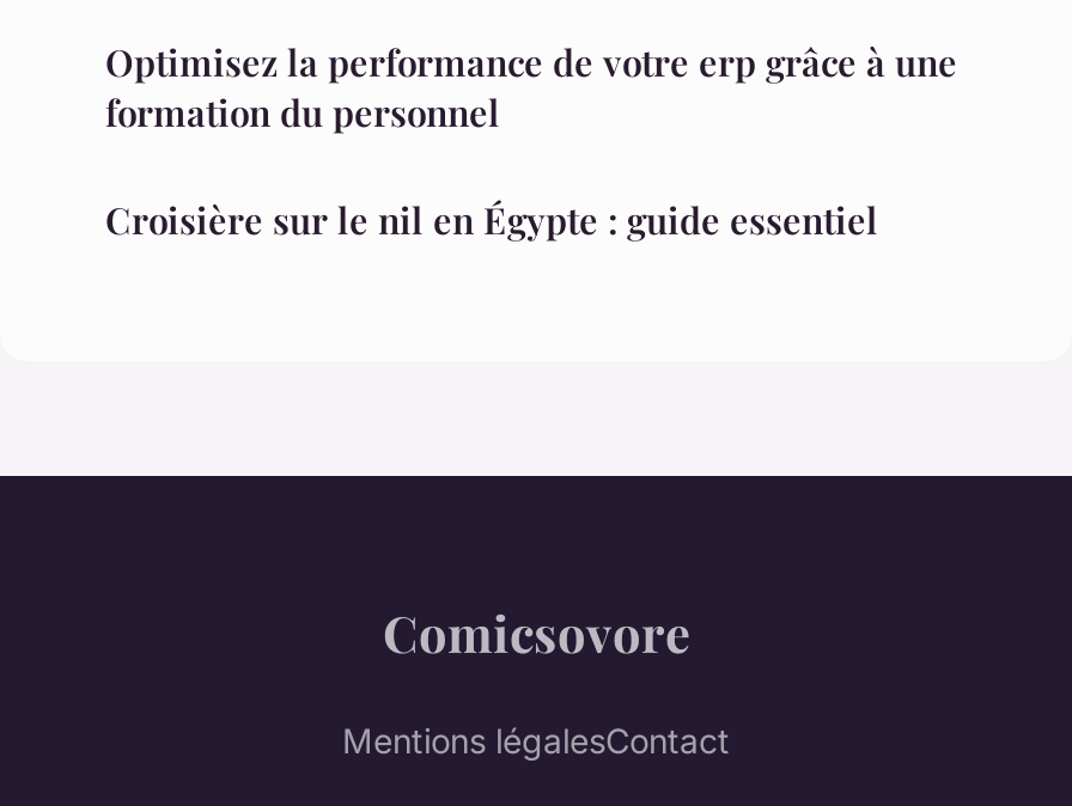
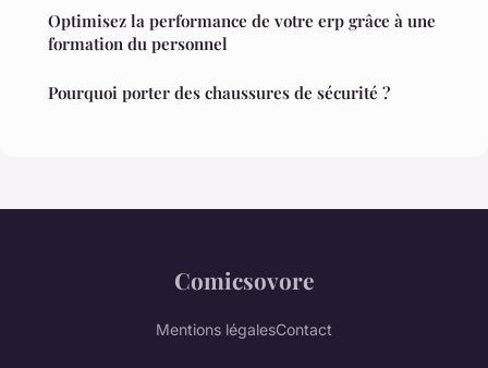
[105,196,878,244] Croisière sur le nil en Égypte : guide essentiel -> [48,82,390,104] Pourquoi porter des chaussures de sécurité ?

